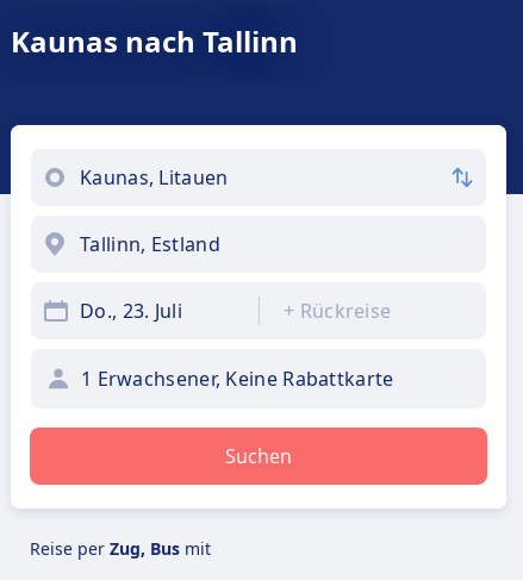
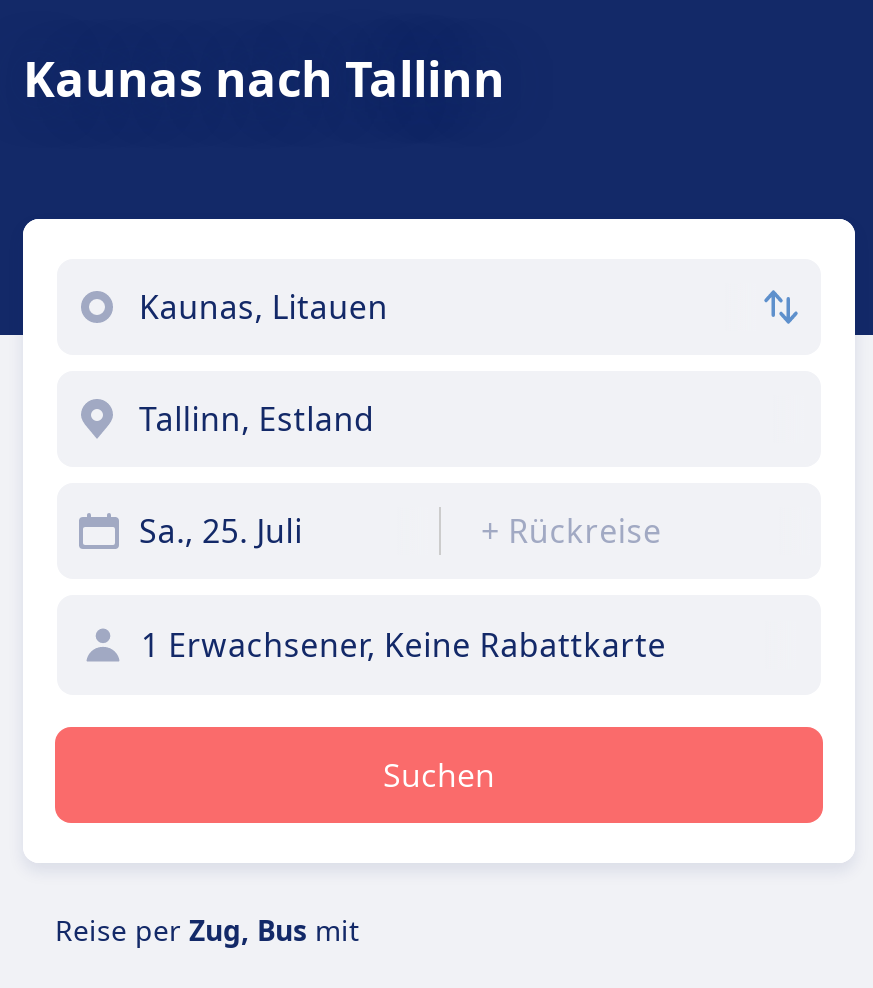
[80,298,182,324] Do., 23. Juli -> [139,509,303,553] Sa., 25. Juli

